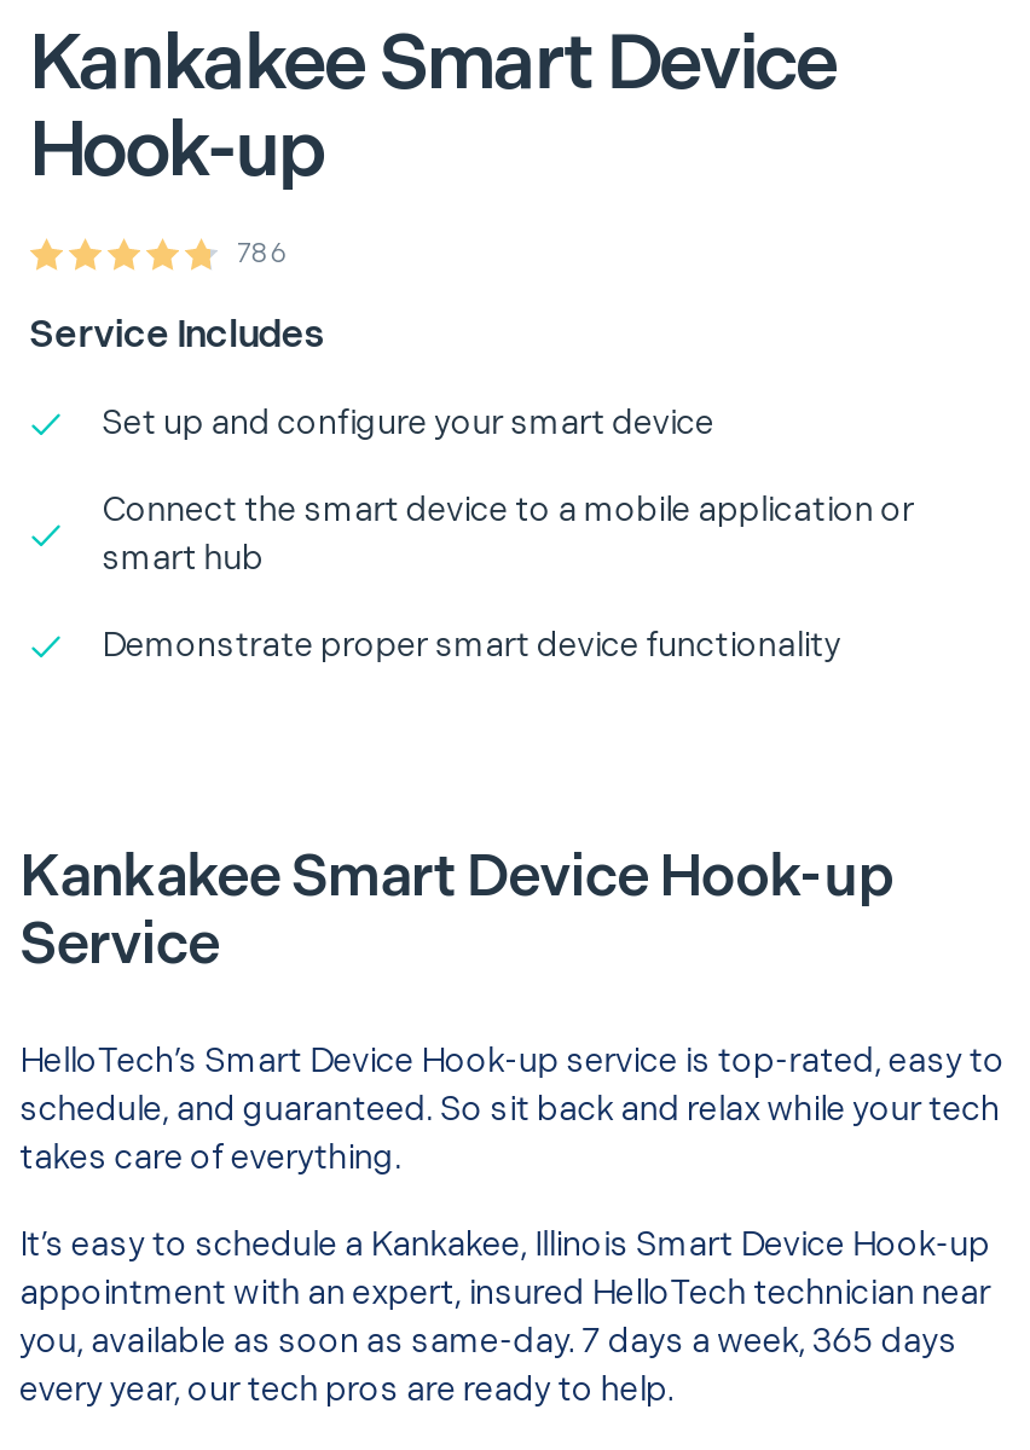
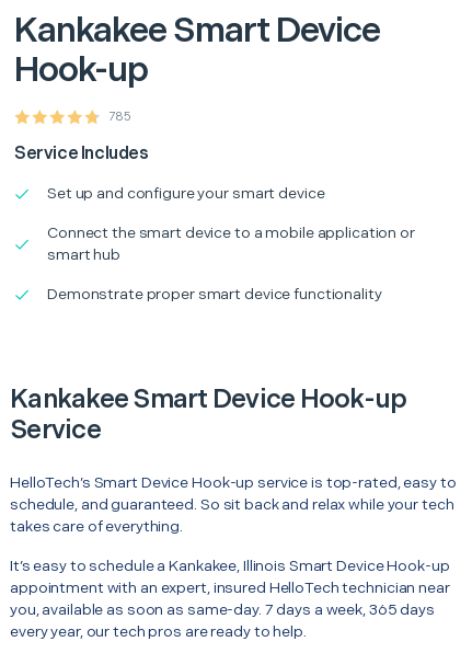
[237,238,290,269] 786 -> [108,109,131,124] 785

